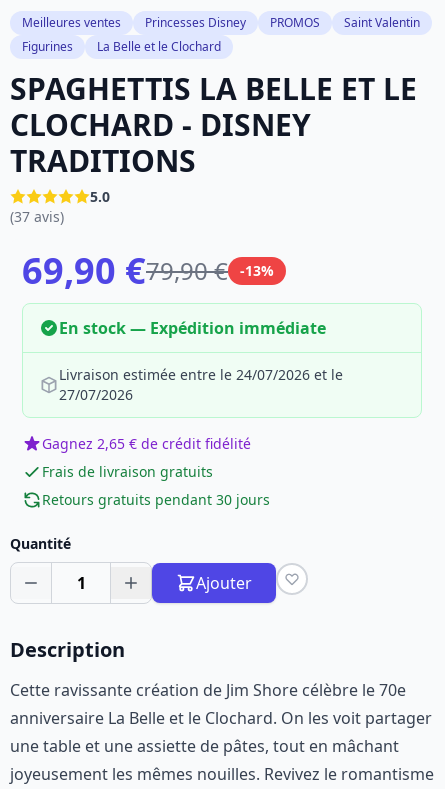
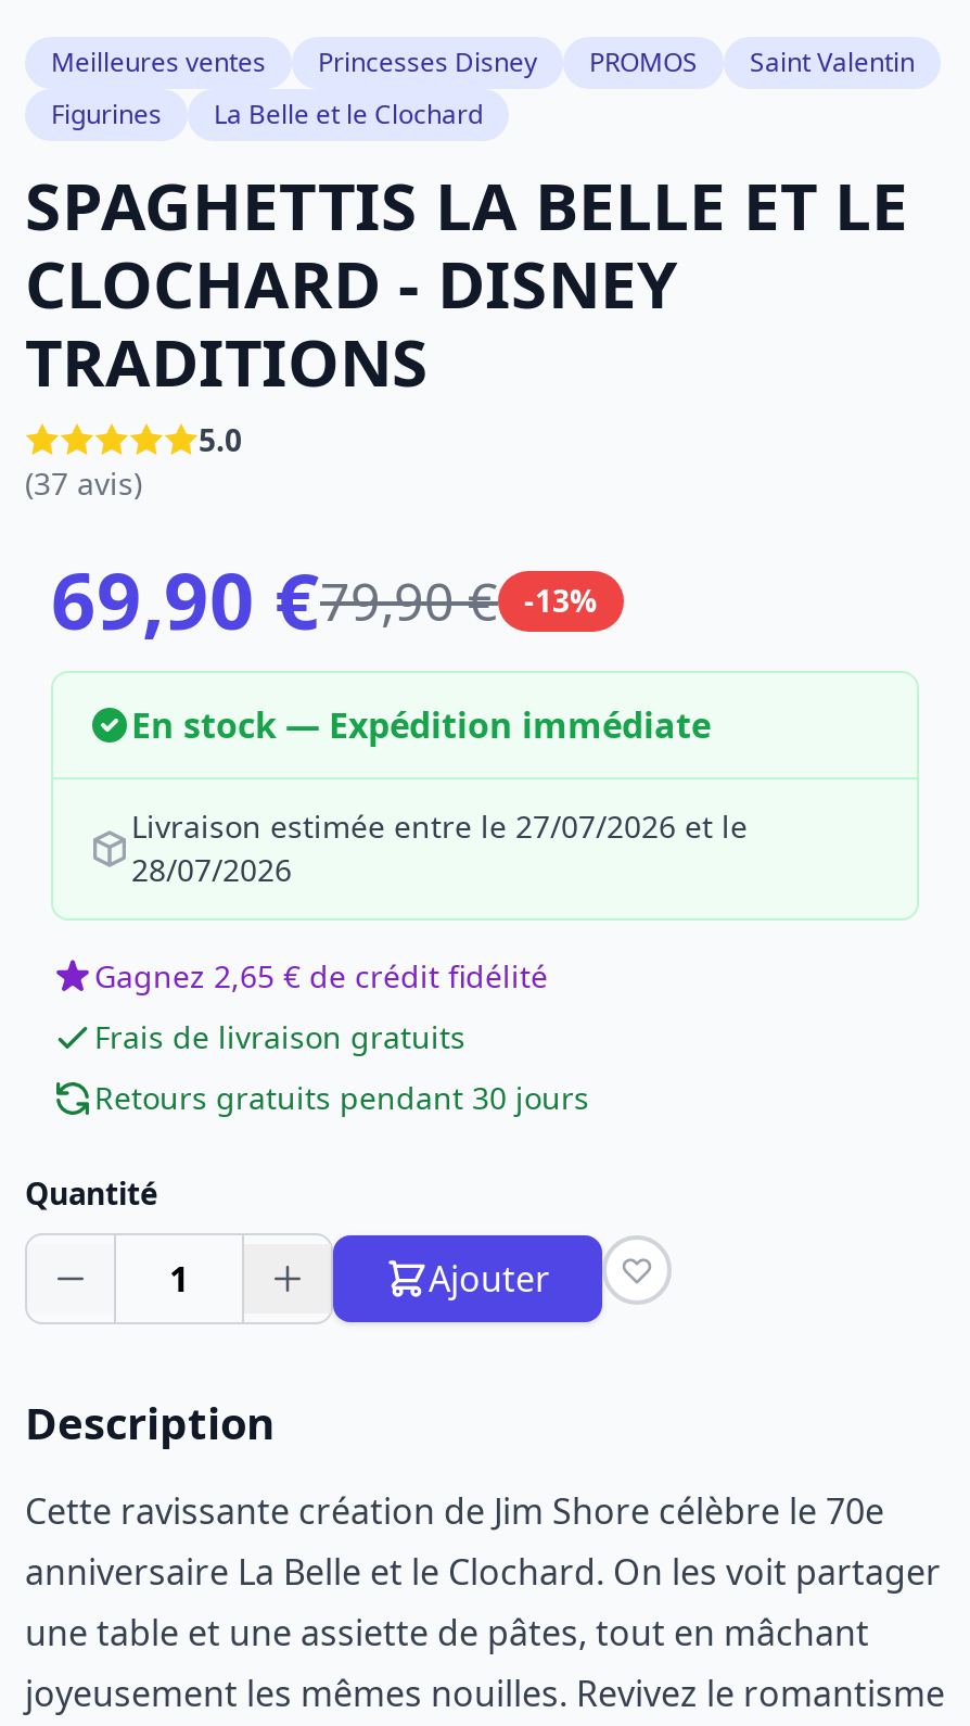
[59,365,343,384] Livraison estimée entre le 24/07/2026 et le -> [131,805,748,847] Livraison estimée entre le 27/07/2026 et le
[59,385,133,404] 27/07/2026 -> [131,849,292,890] 28/07/2026

